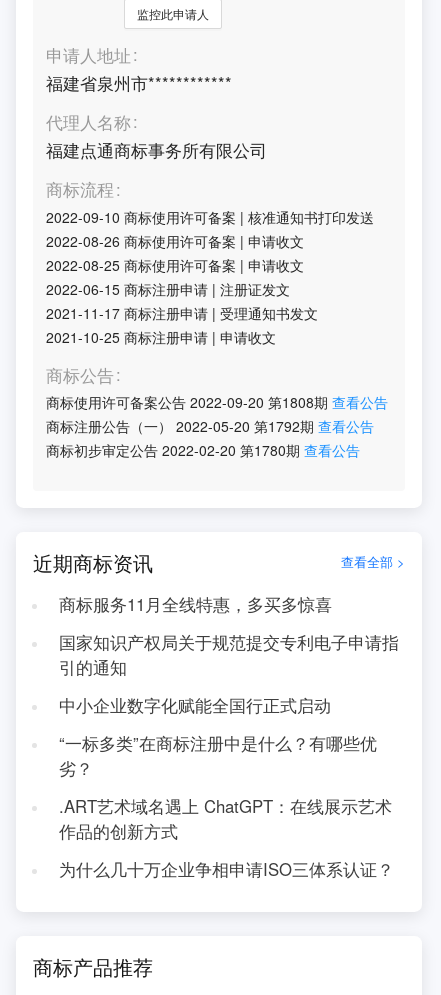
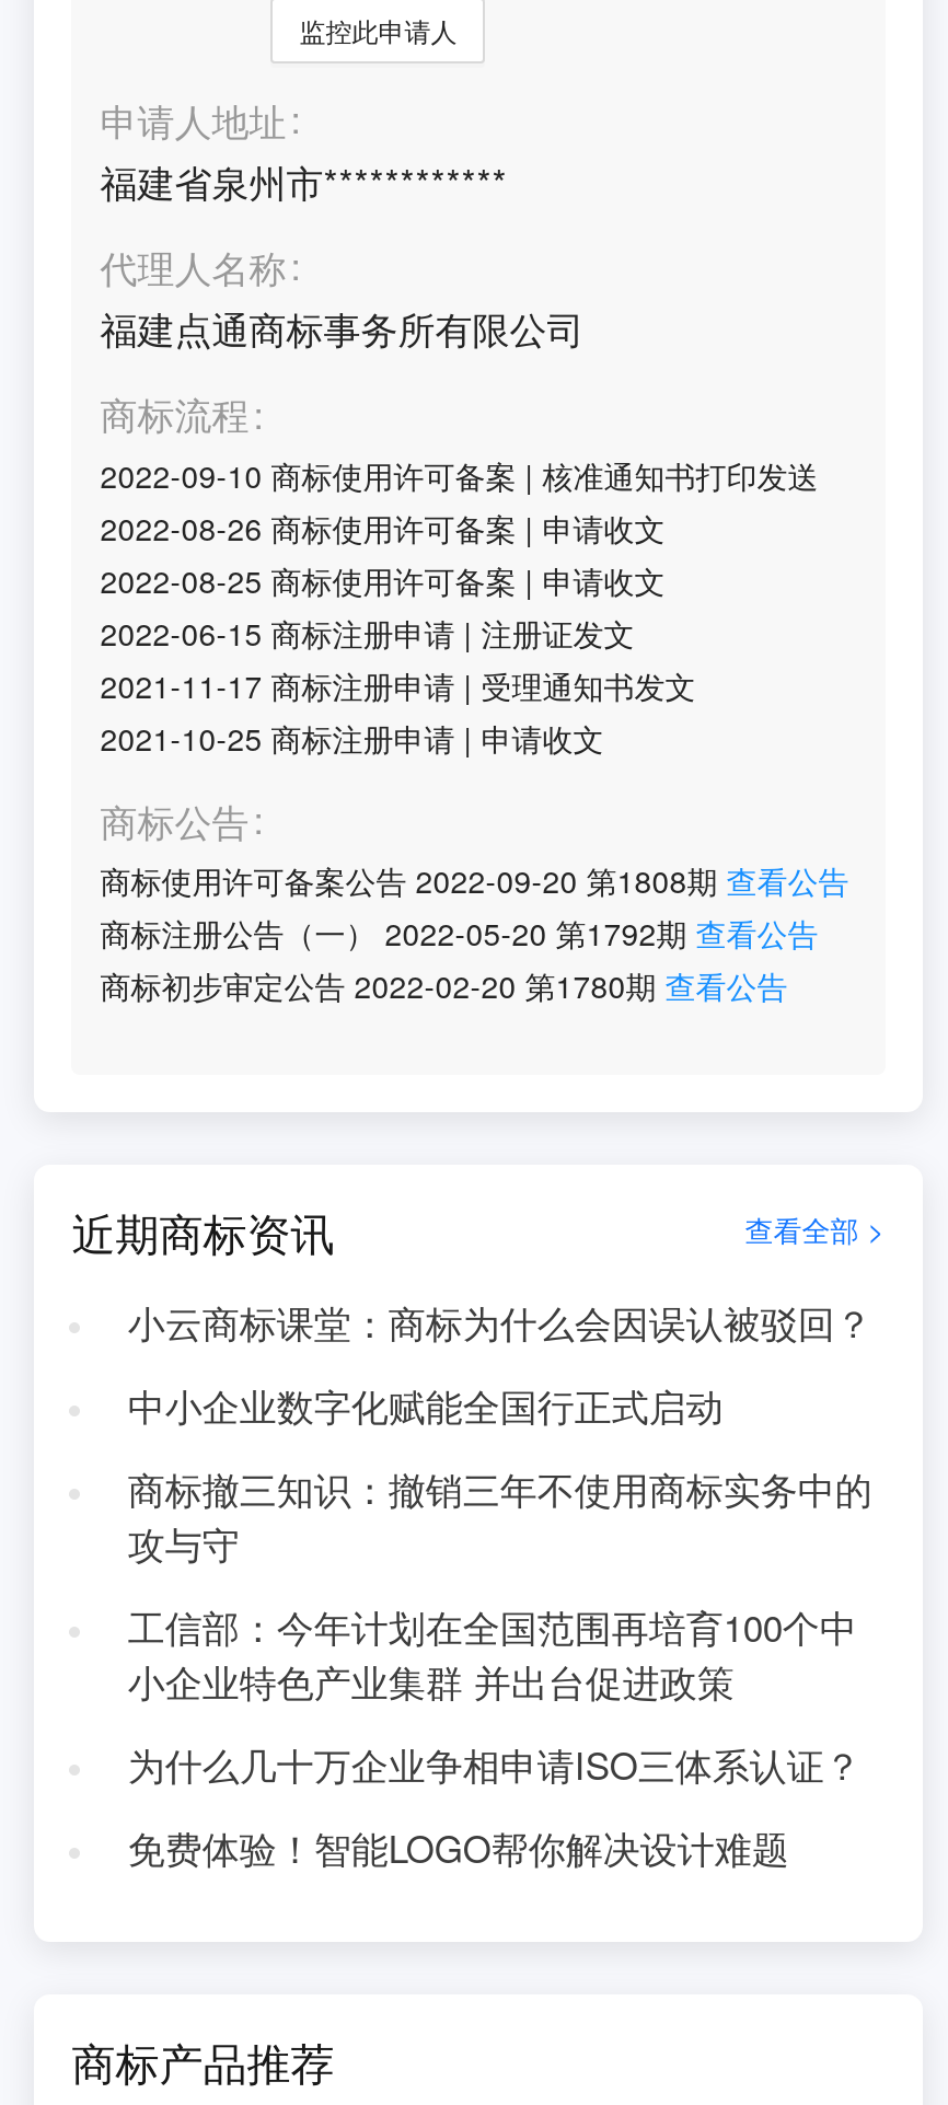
[59,592,399,679] 商标服务11月全线特惠，多买多惊喜 | 国家知识产权局关于规范提交专利电子申请指 | 引的通知 -> [128,1296,872,1349] 小云商标课堂：商标为什么会因误认被驳回？
moved [59,693,331,717] -> [128,1379,723,1432]: 中小企业数字化赋能全国行正式启动
[59,731,377,780] “一标多类”在商标注册中是什么？有哪些优 | 劣？ -> [128,1462,872,1570] 商标撤三知识：撤销三年不使用商标实务中的 | 攻与守
[59,794,392,843] .ART艺术域名遇上 ChatGPT：在线展示艺术 | 作品的创新方式 -> [128,1600,857,1708] 工信部：今年计划在全国范围再培育100个中 | 小企业特色产业集群 并出台促进政策
moved [59,857,394,881] -> [128,1738,861,1791]: 为什么几十万企业争相申请ISO三体系认证？
none -> [128,1821,789,1874] 免费体验！智能LOGO帮你解决设计难题

